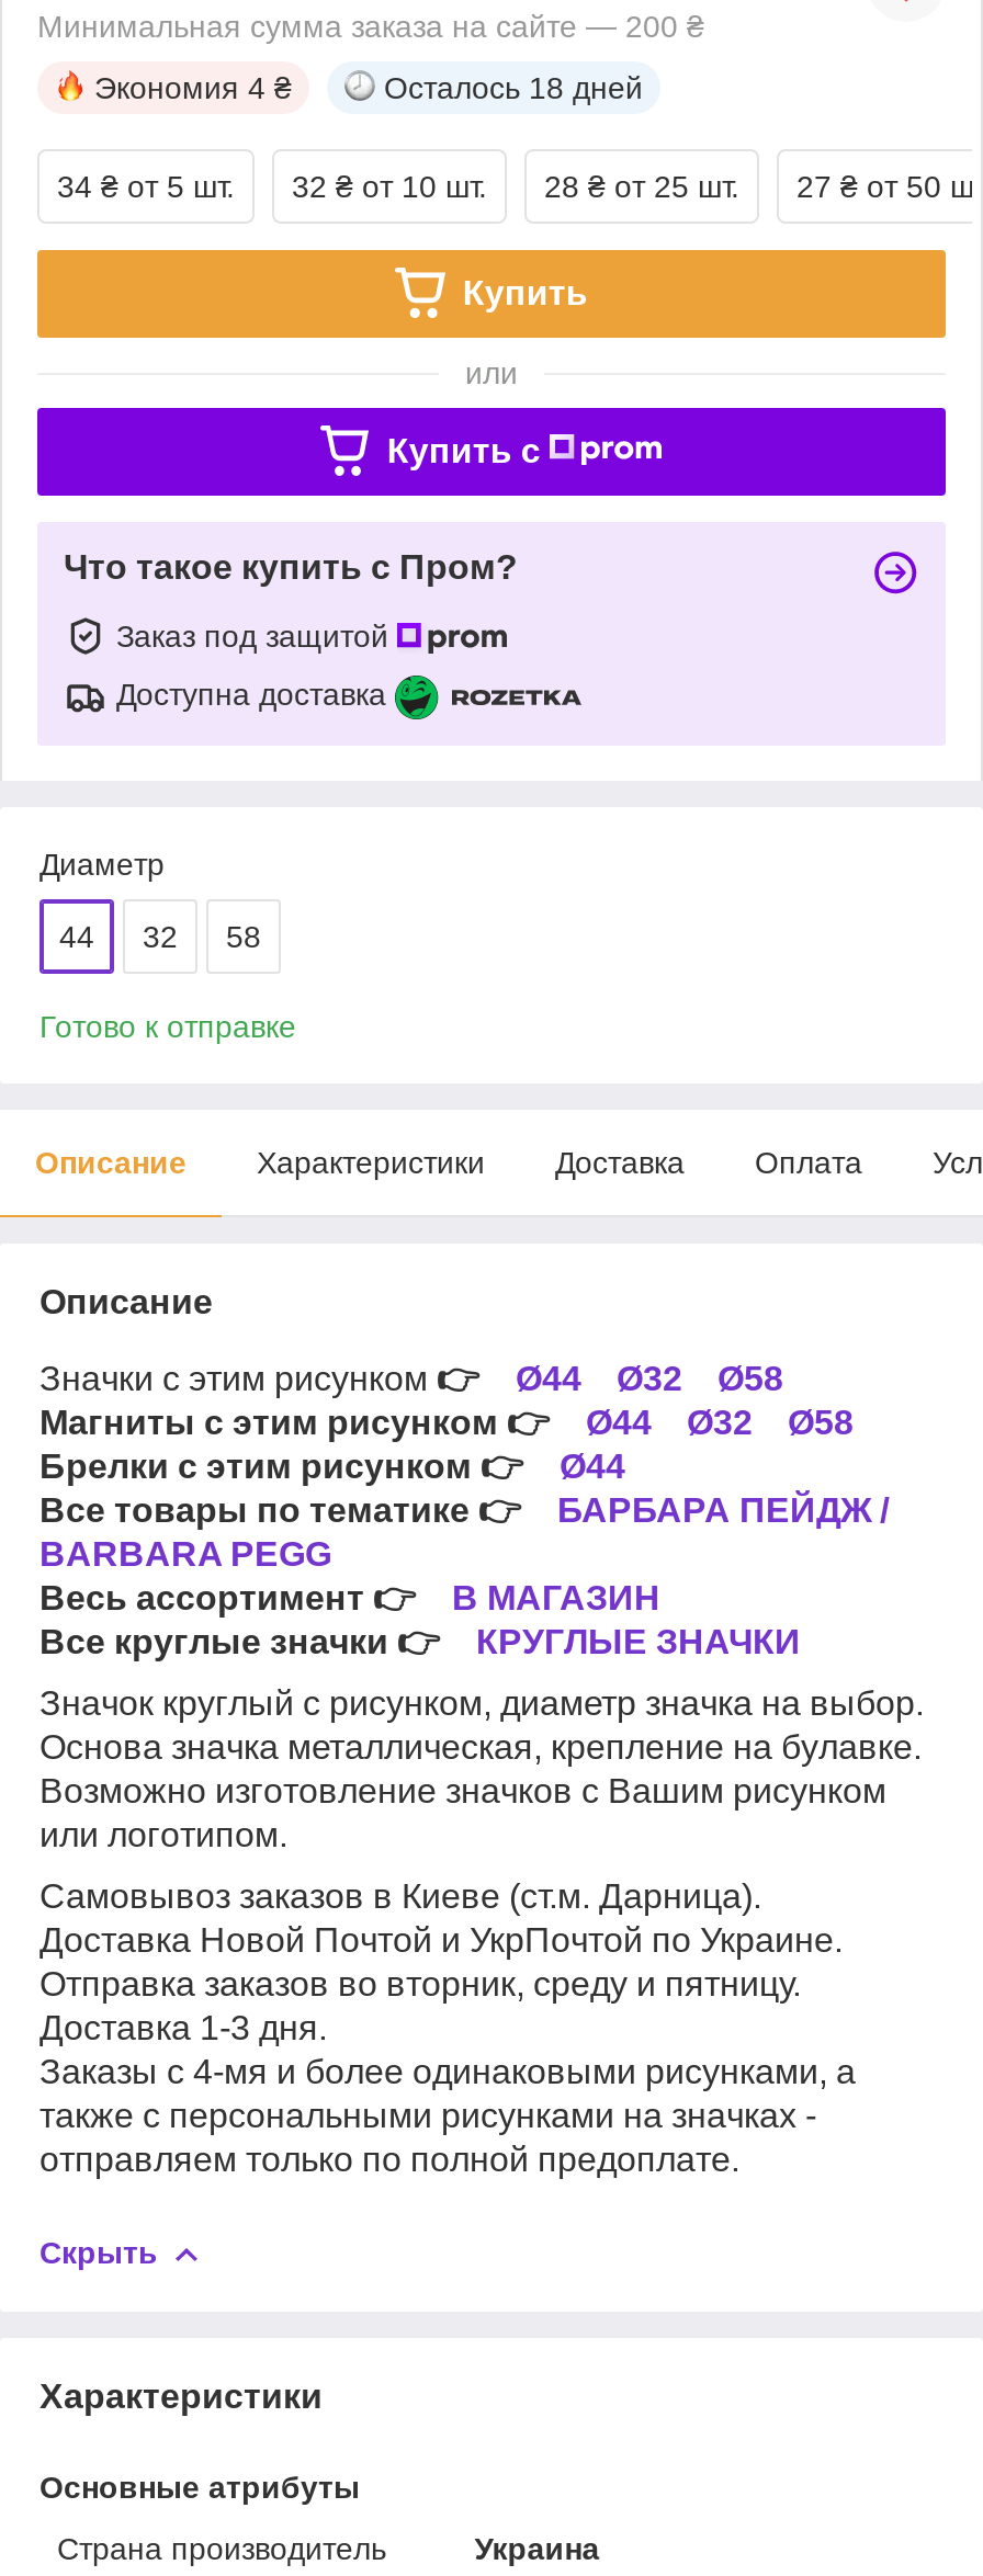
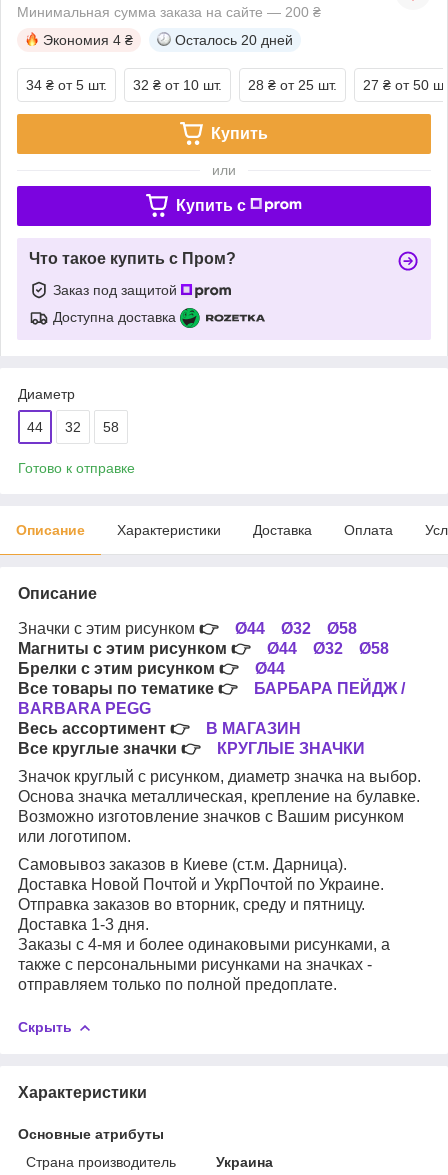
[384,70,643,105] Осталось 18 дней -> [175,32,293,48] Осталось 20 дней

